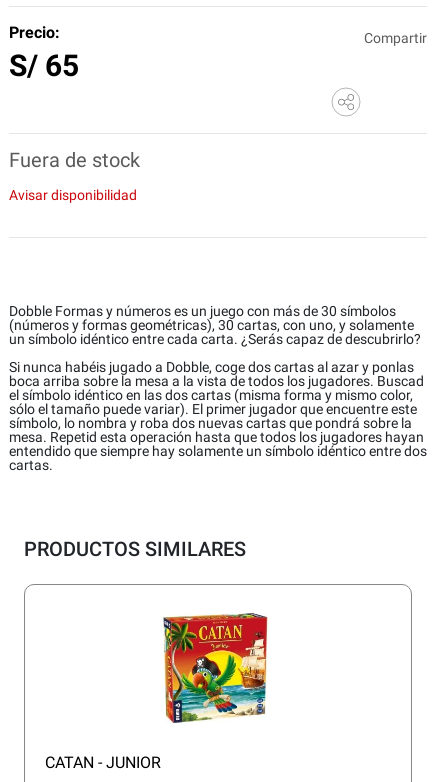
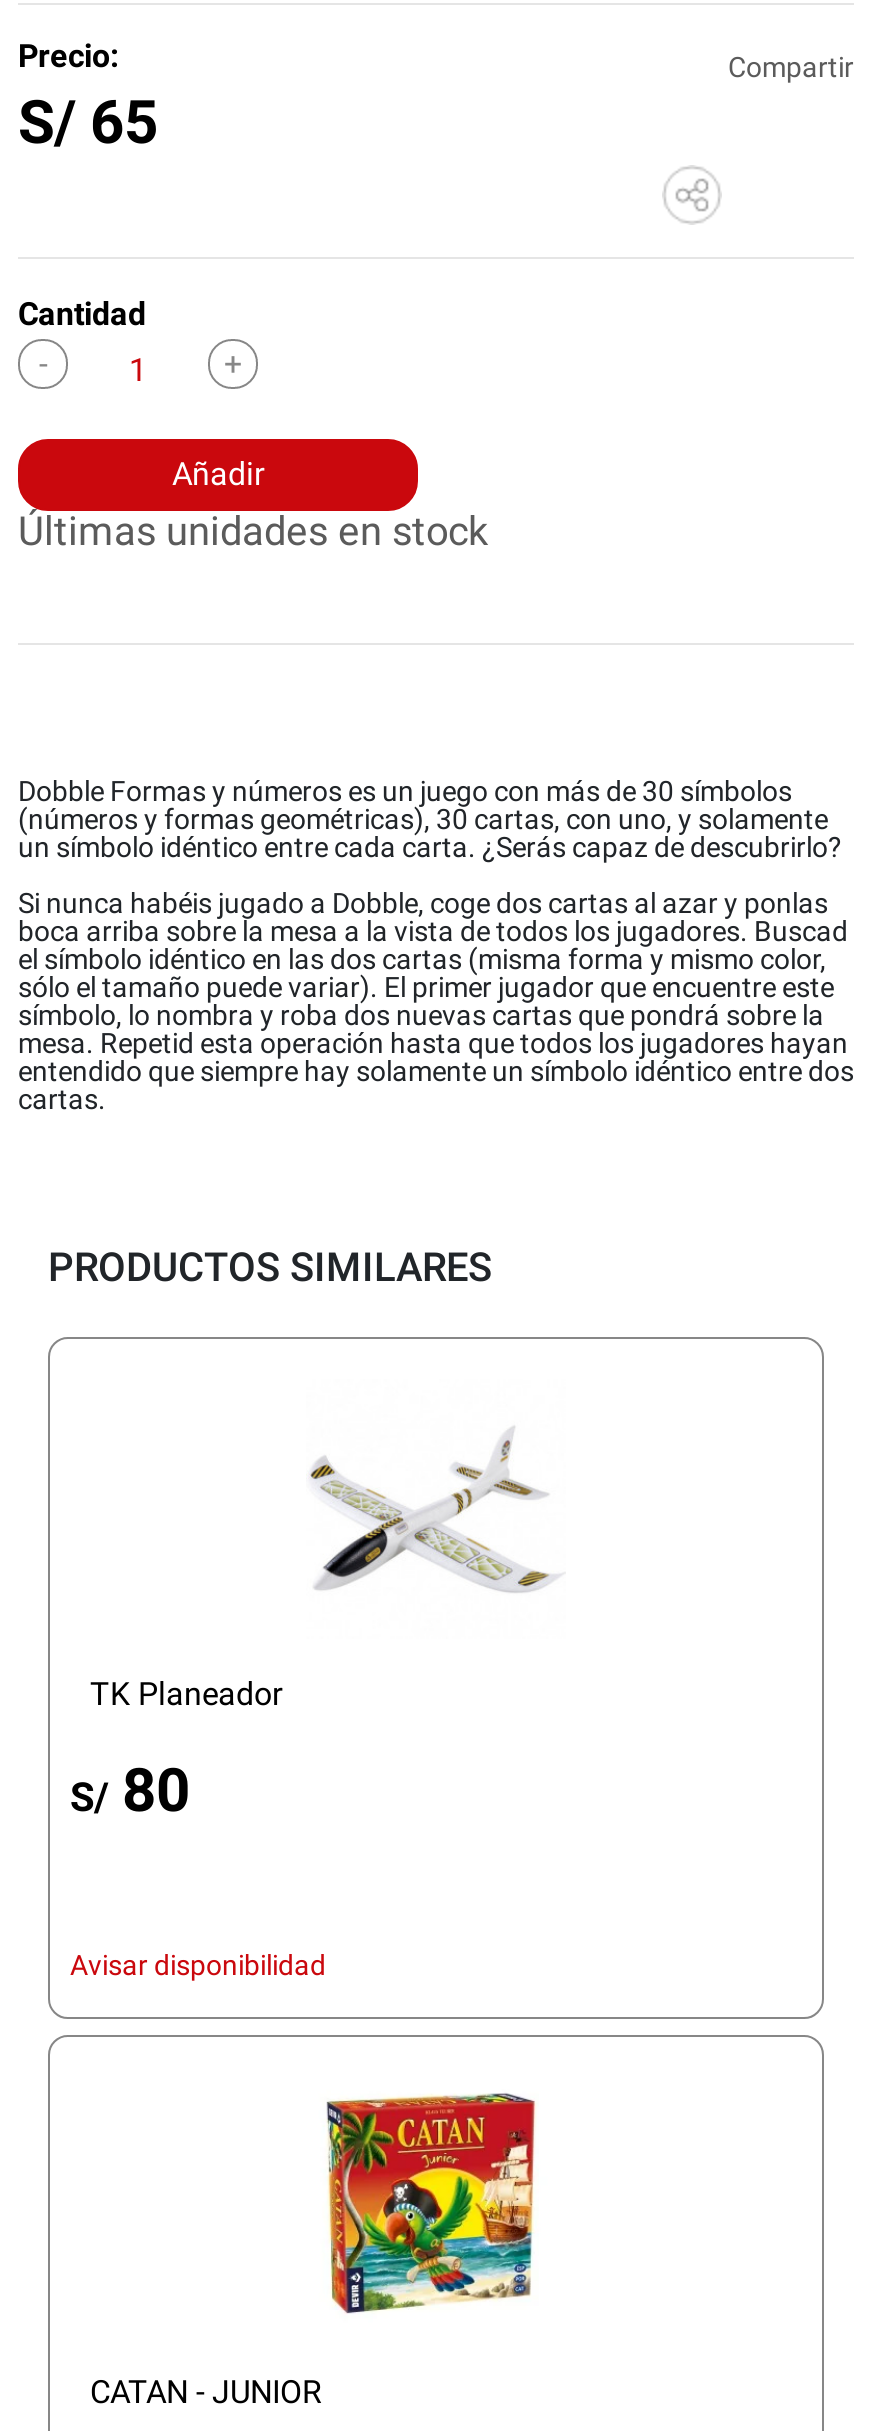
none -> [18,456,488,556] Añadir | Últimas unidades en stock
[9,148,140,172] Fuera de stock -> [18,296,146,334] Cantidad
moved [9,187,137,203] -> [70,1950,326,1982]: Avisar disponibilidad
none -> [70,1676,282,1826] TK Planeador | S/ 80
none -> [310,1431,552,1589] [image]

